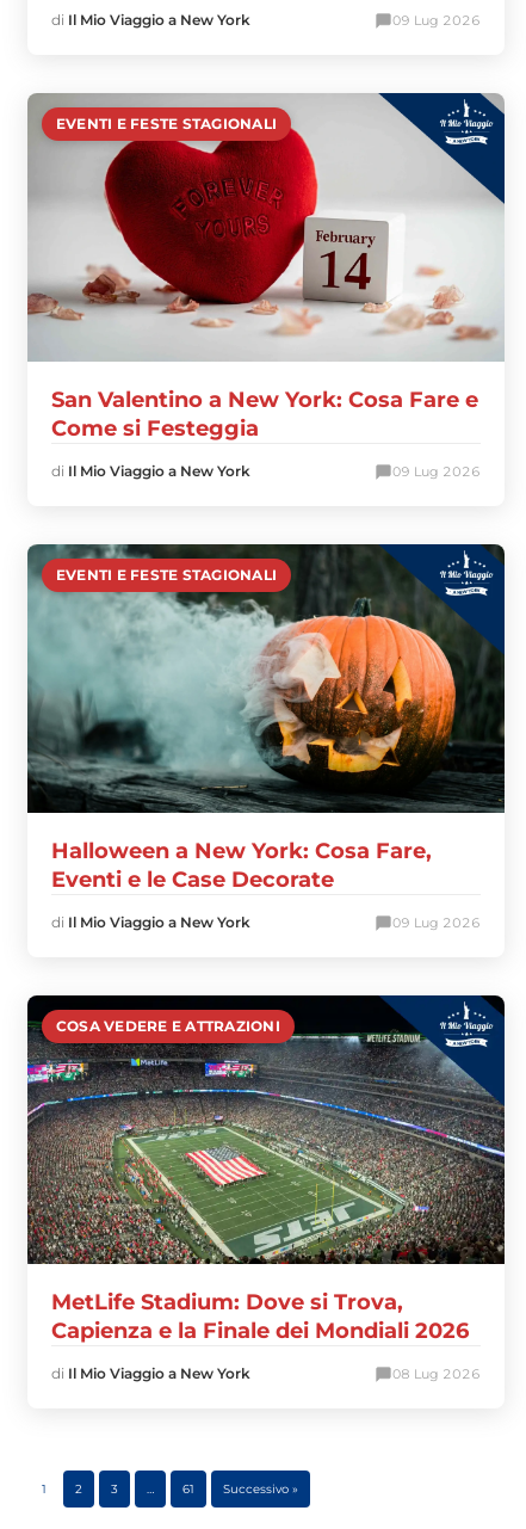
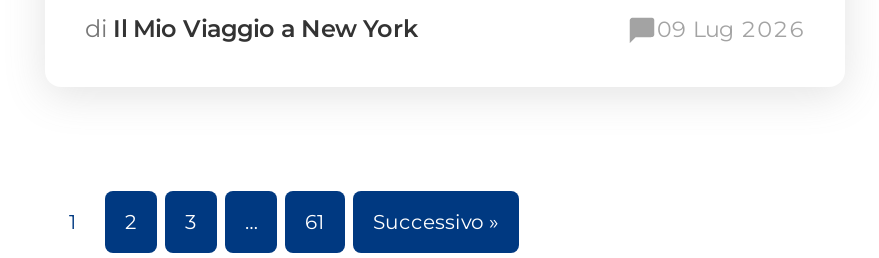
[26,92,506,362] [image] | EVENTI E FESTE STAGIONALI -> none
[51,387,481,480] San Valentino a New York: Cosa Fare e | Come si Festeggia | di Il Mio Viaggio a New York | 09 Lug 2026 -> none
[26,543,506,814] [image] | EVENTI E FESTE STAGIONALI -> none
[51,838,481,931] Halloween a New York: Cosa Fare, | Eventi e le Case Decorate | di Il Mio Viaggio a New York | 09 Lug 2026 -> none
[26,994,506,1265] [image] | COSA VEDERE E ATTRAZIONI -> none
[51,1289,481,1382] MetLife Stadium: Dove si Trova, | Capienza e la Finale dei Mondiali 2026 | di Il Mio Viaggio a New York | 08 Lug 2026 -> none

